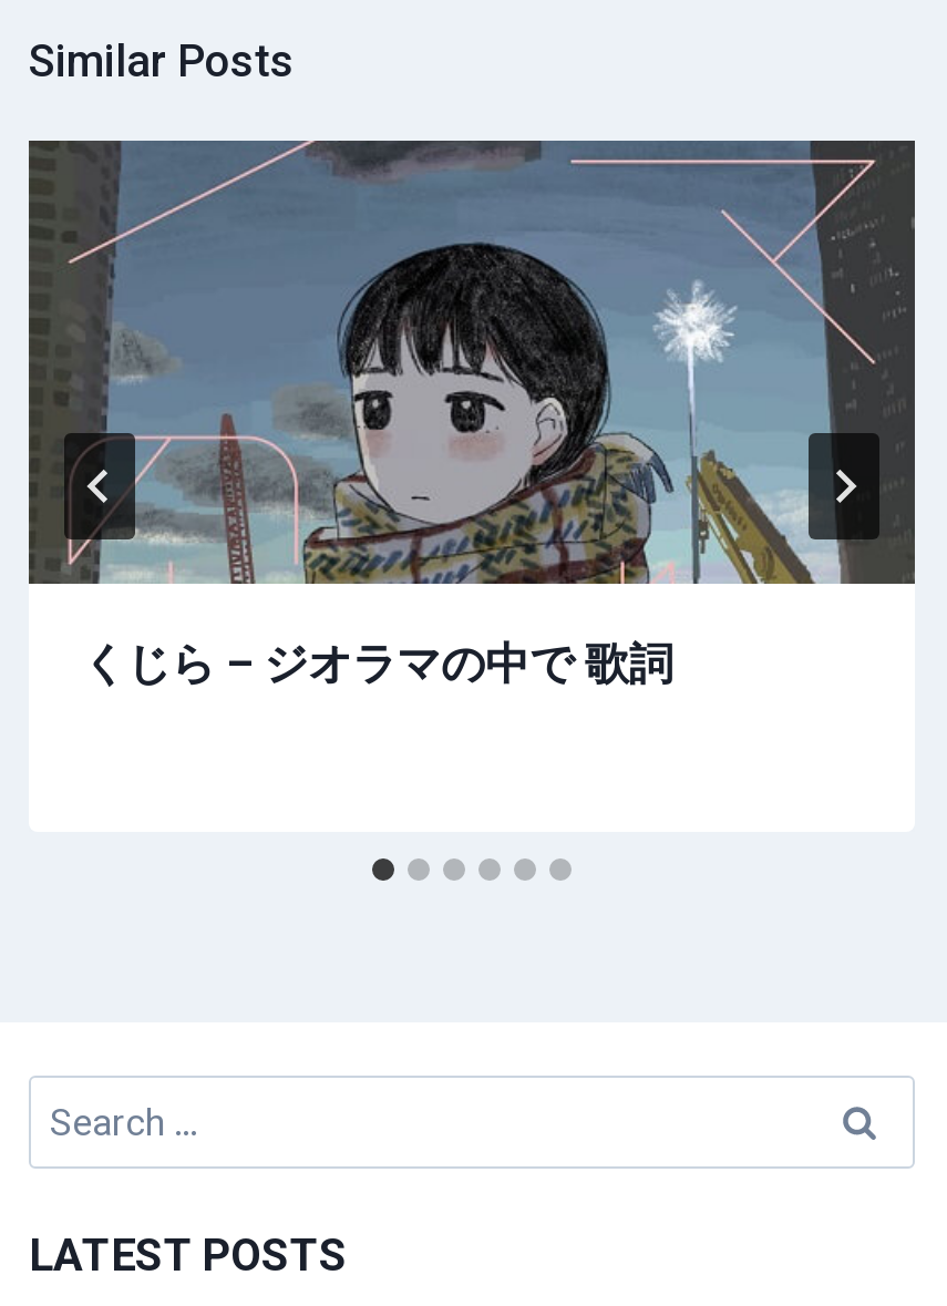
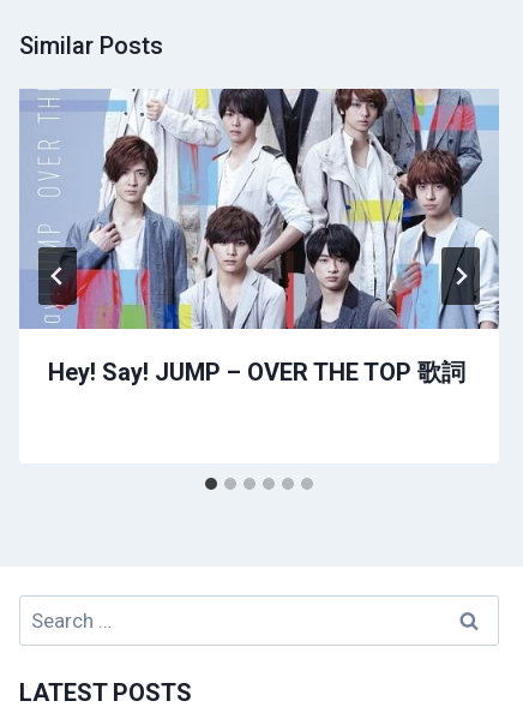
[27,138,917,690] [image] | くじら – ジオラマの中で 歌詞 -> [19,88,499,386] [image] | Hey! Say! JUMP – OVER THE TOP 歌詞

